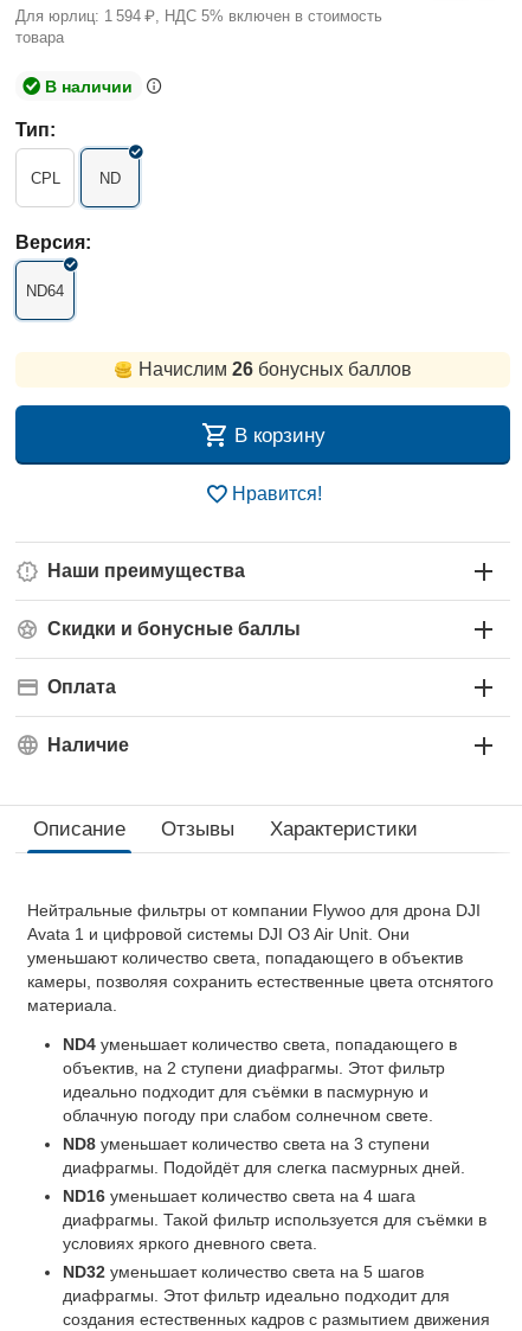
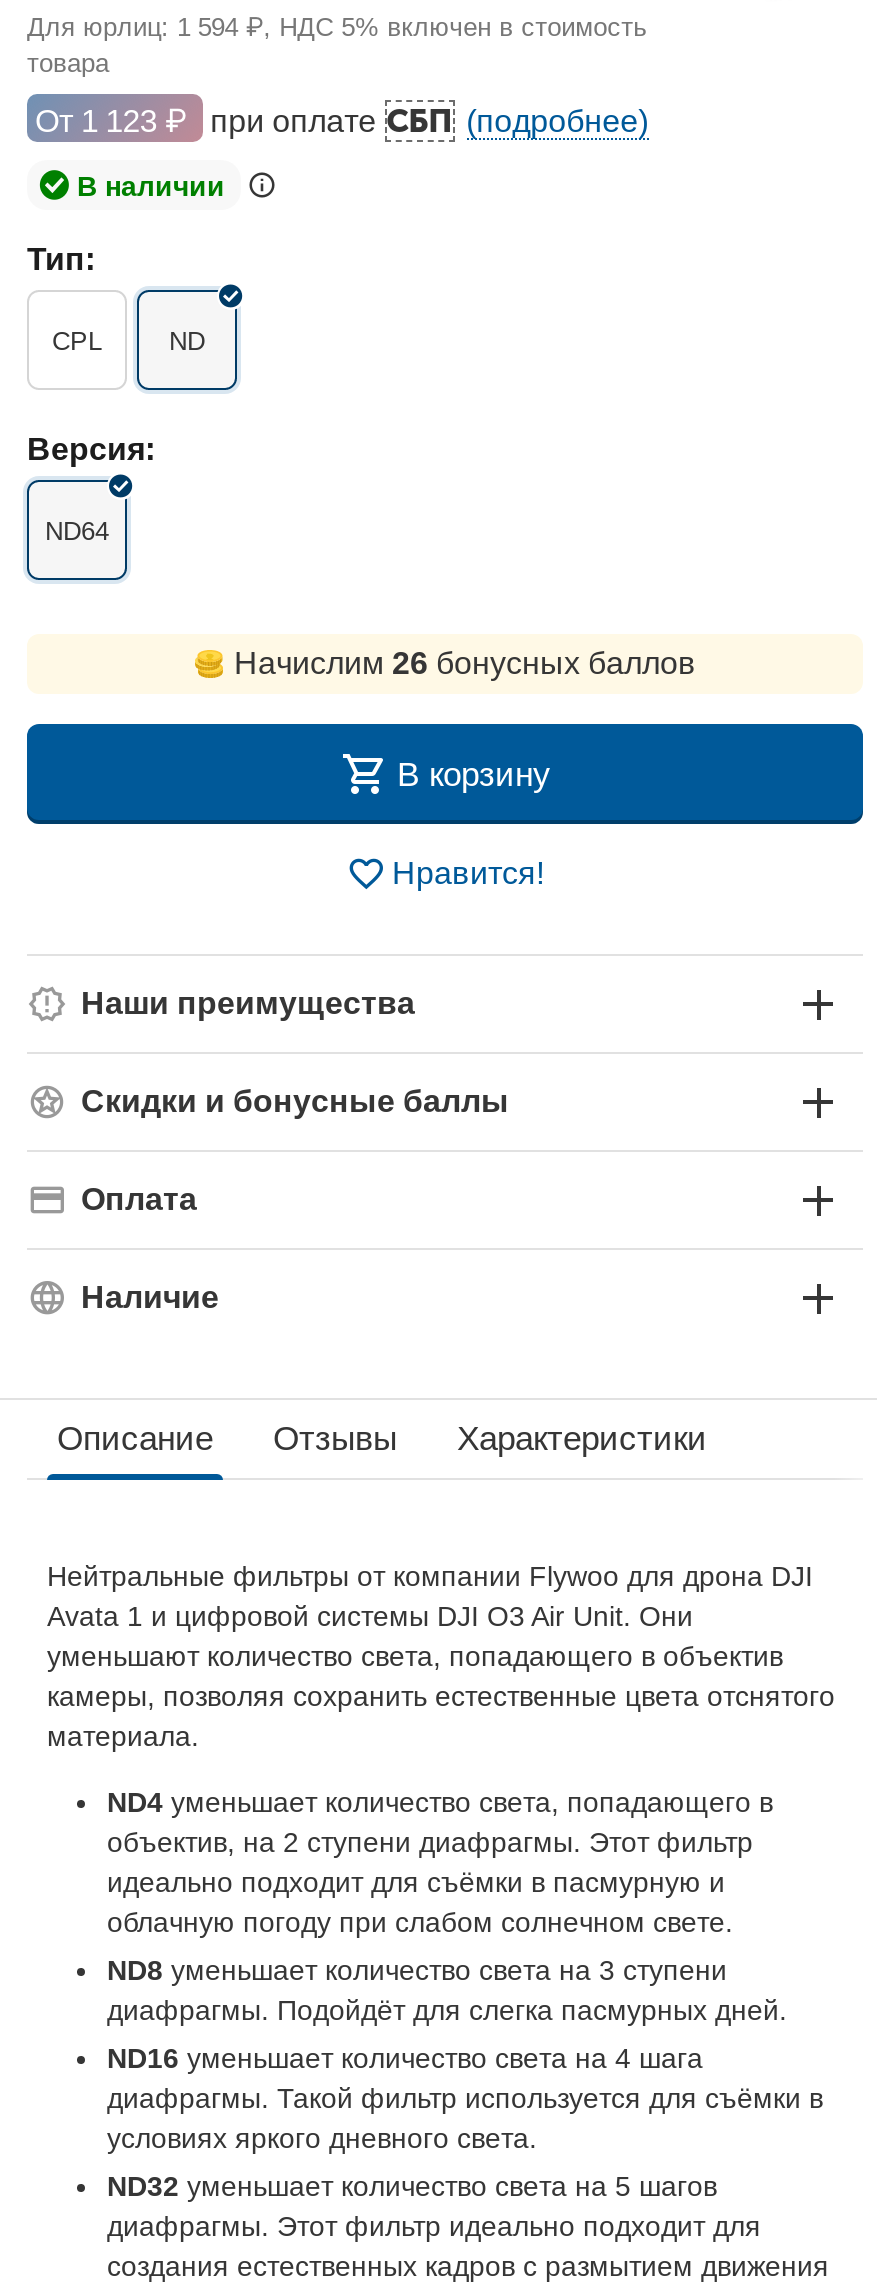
none -> [35,102,648,140] От 1 123 ₽ | при оплате СБП (подробнее)

